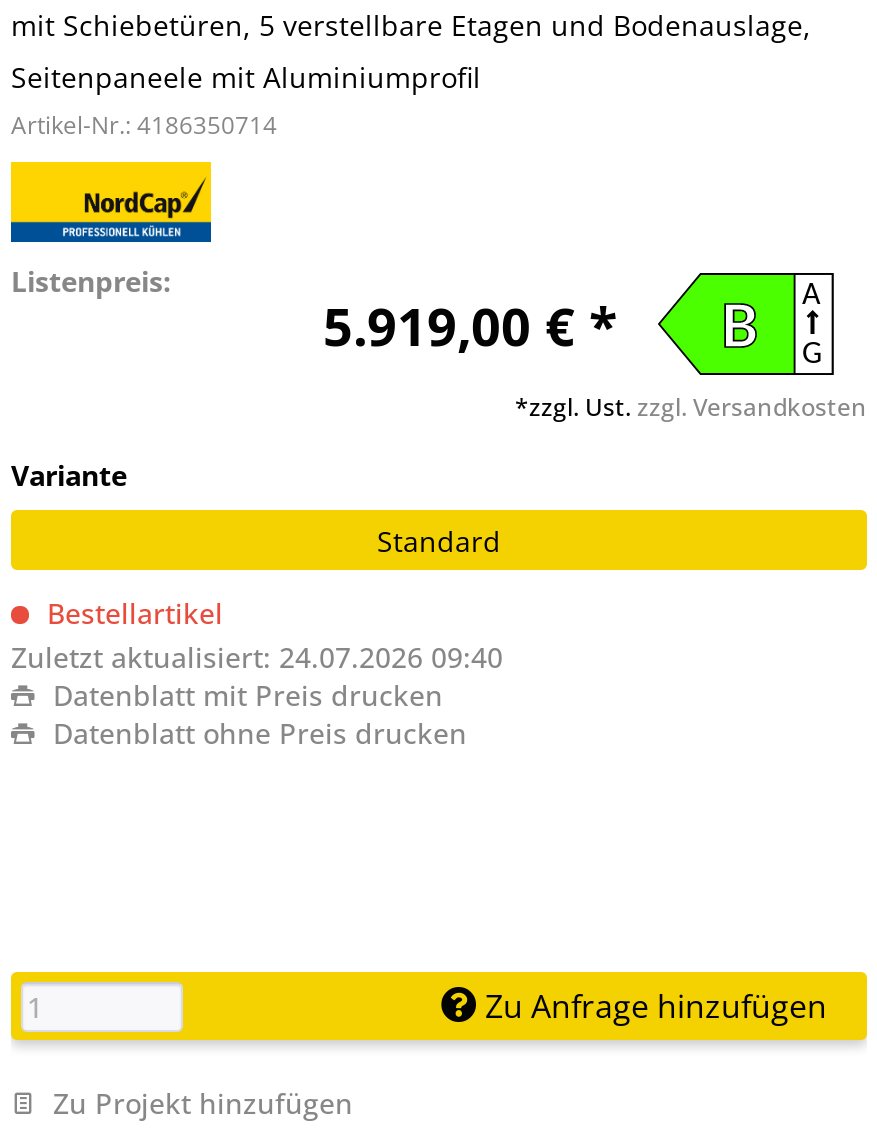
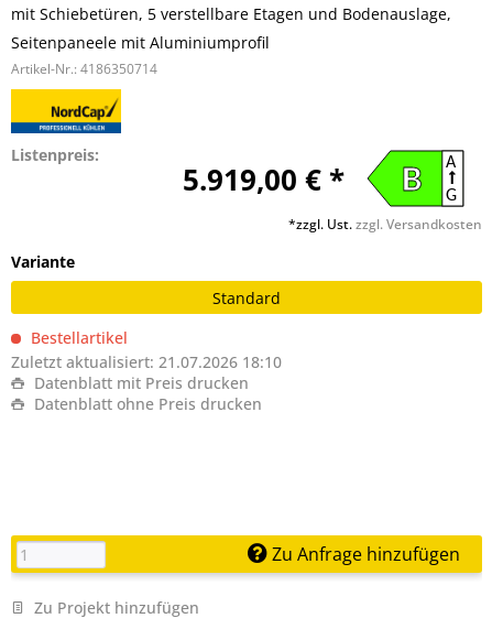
[11,638,503,676] Zuletzt aktualisiert: 24.07.2026 09:40 -> [11,351,282,372] Zuletzt aktualisiert: 21.07.2026 18:10

